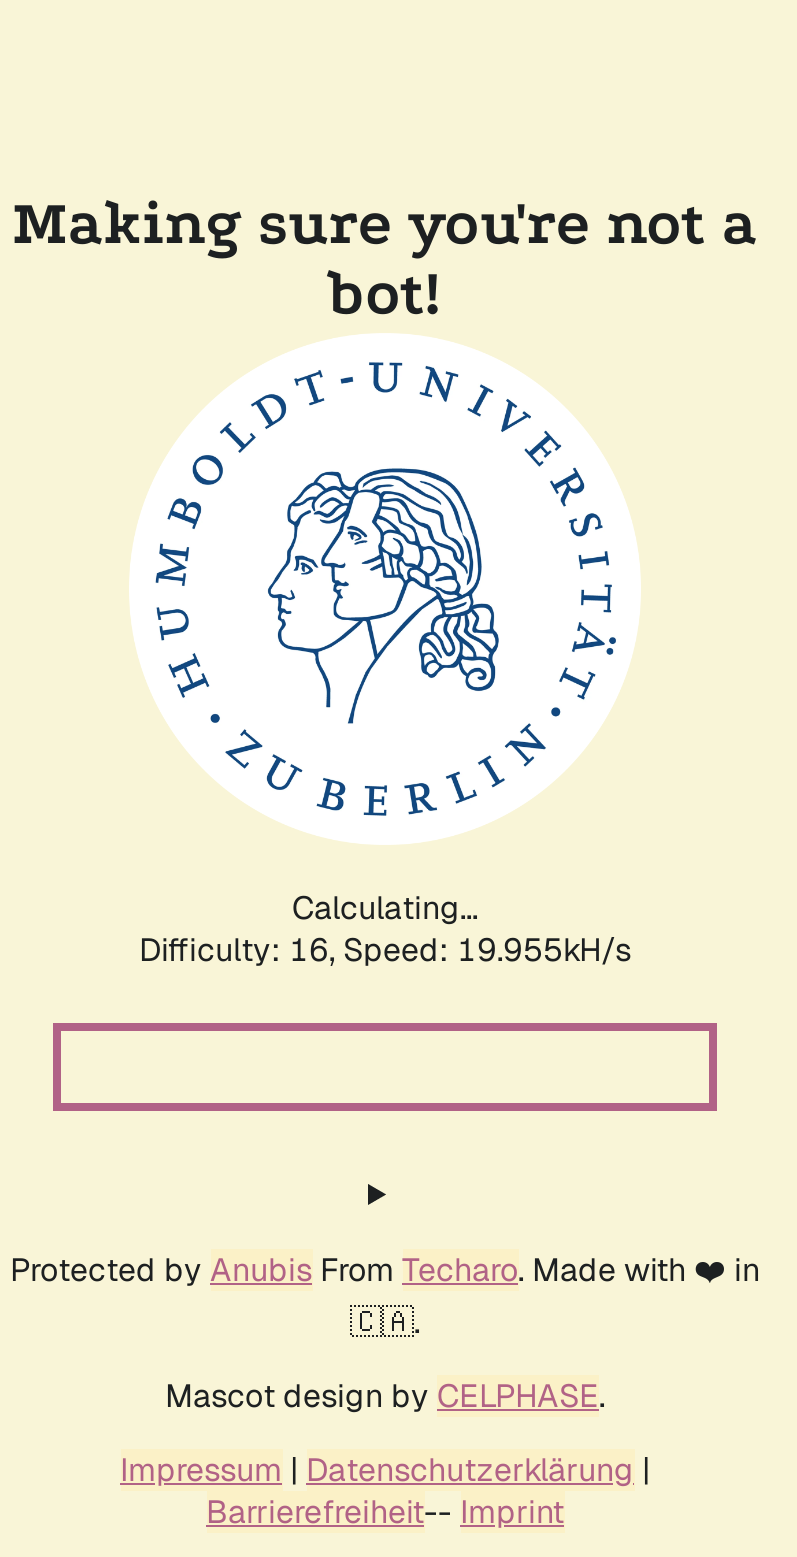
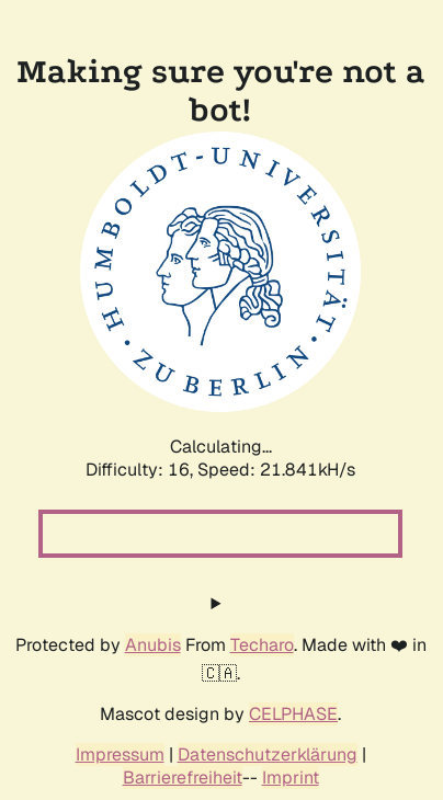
[139,929,631,971] Difficulty: 16, Speed: 19.955kH/s -> [86,458,355,481] Difficulty: 16, Speed: 21.841kH/s

